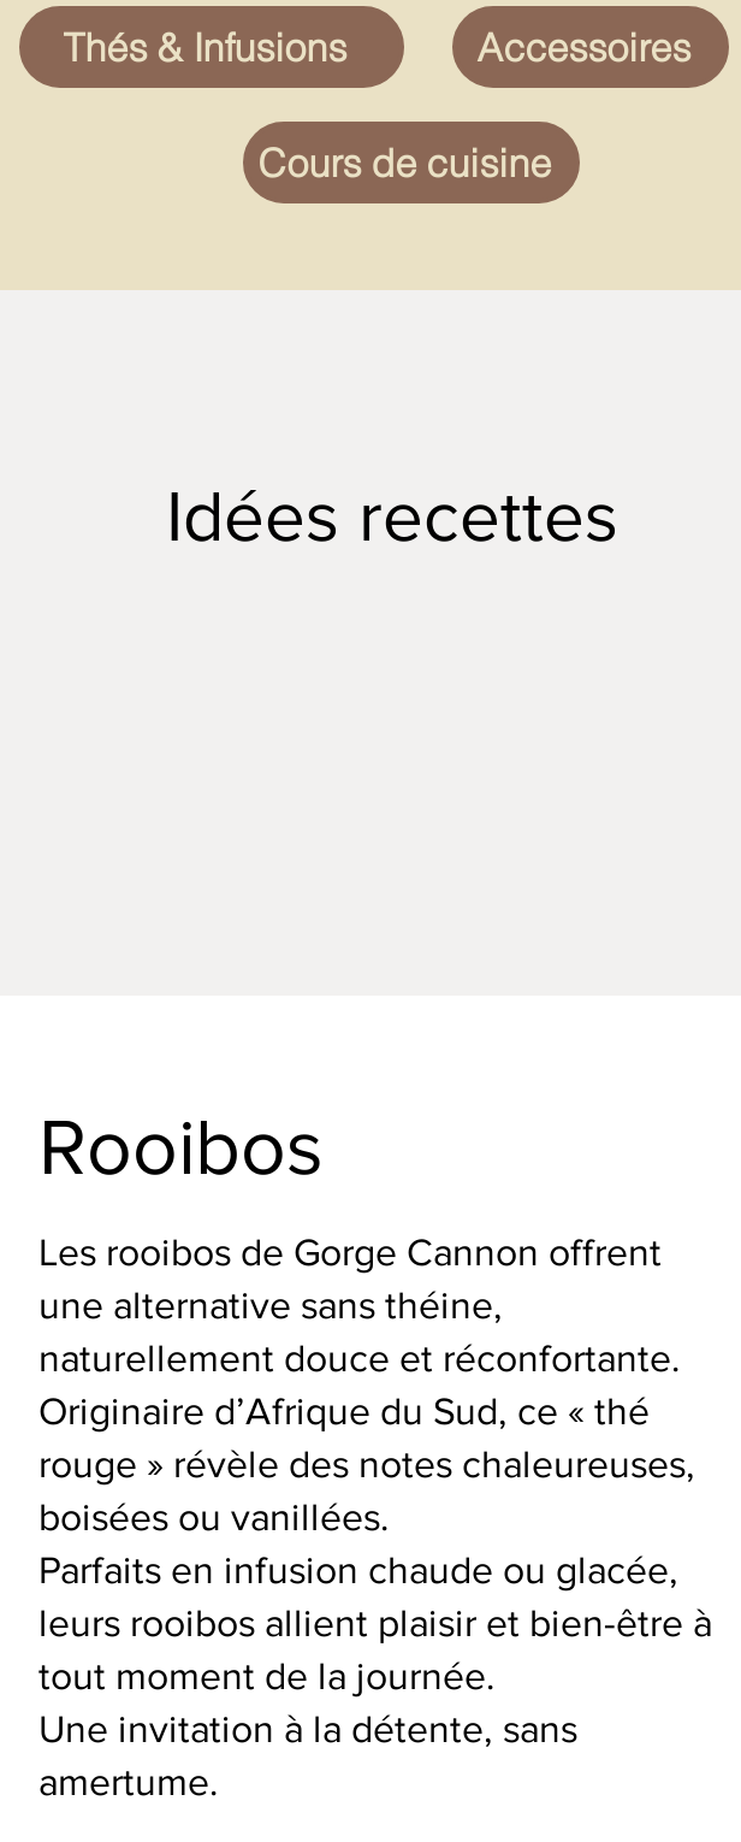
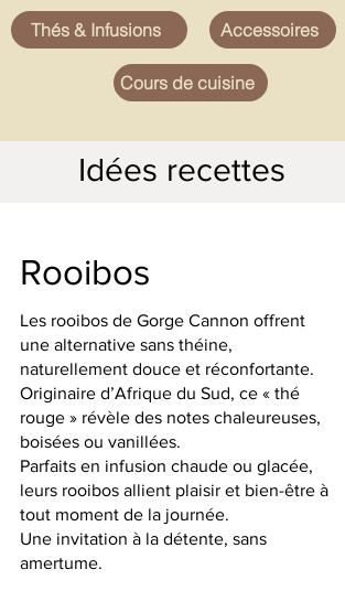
moved [166,478,618,555] -> [78,152,285,187]: Idées recettes

